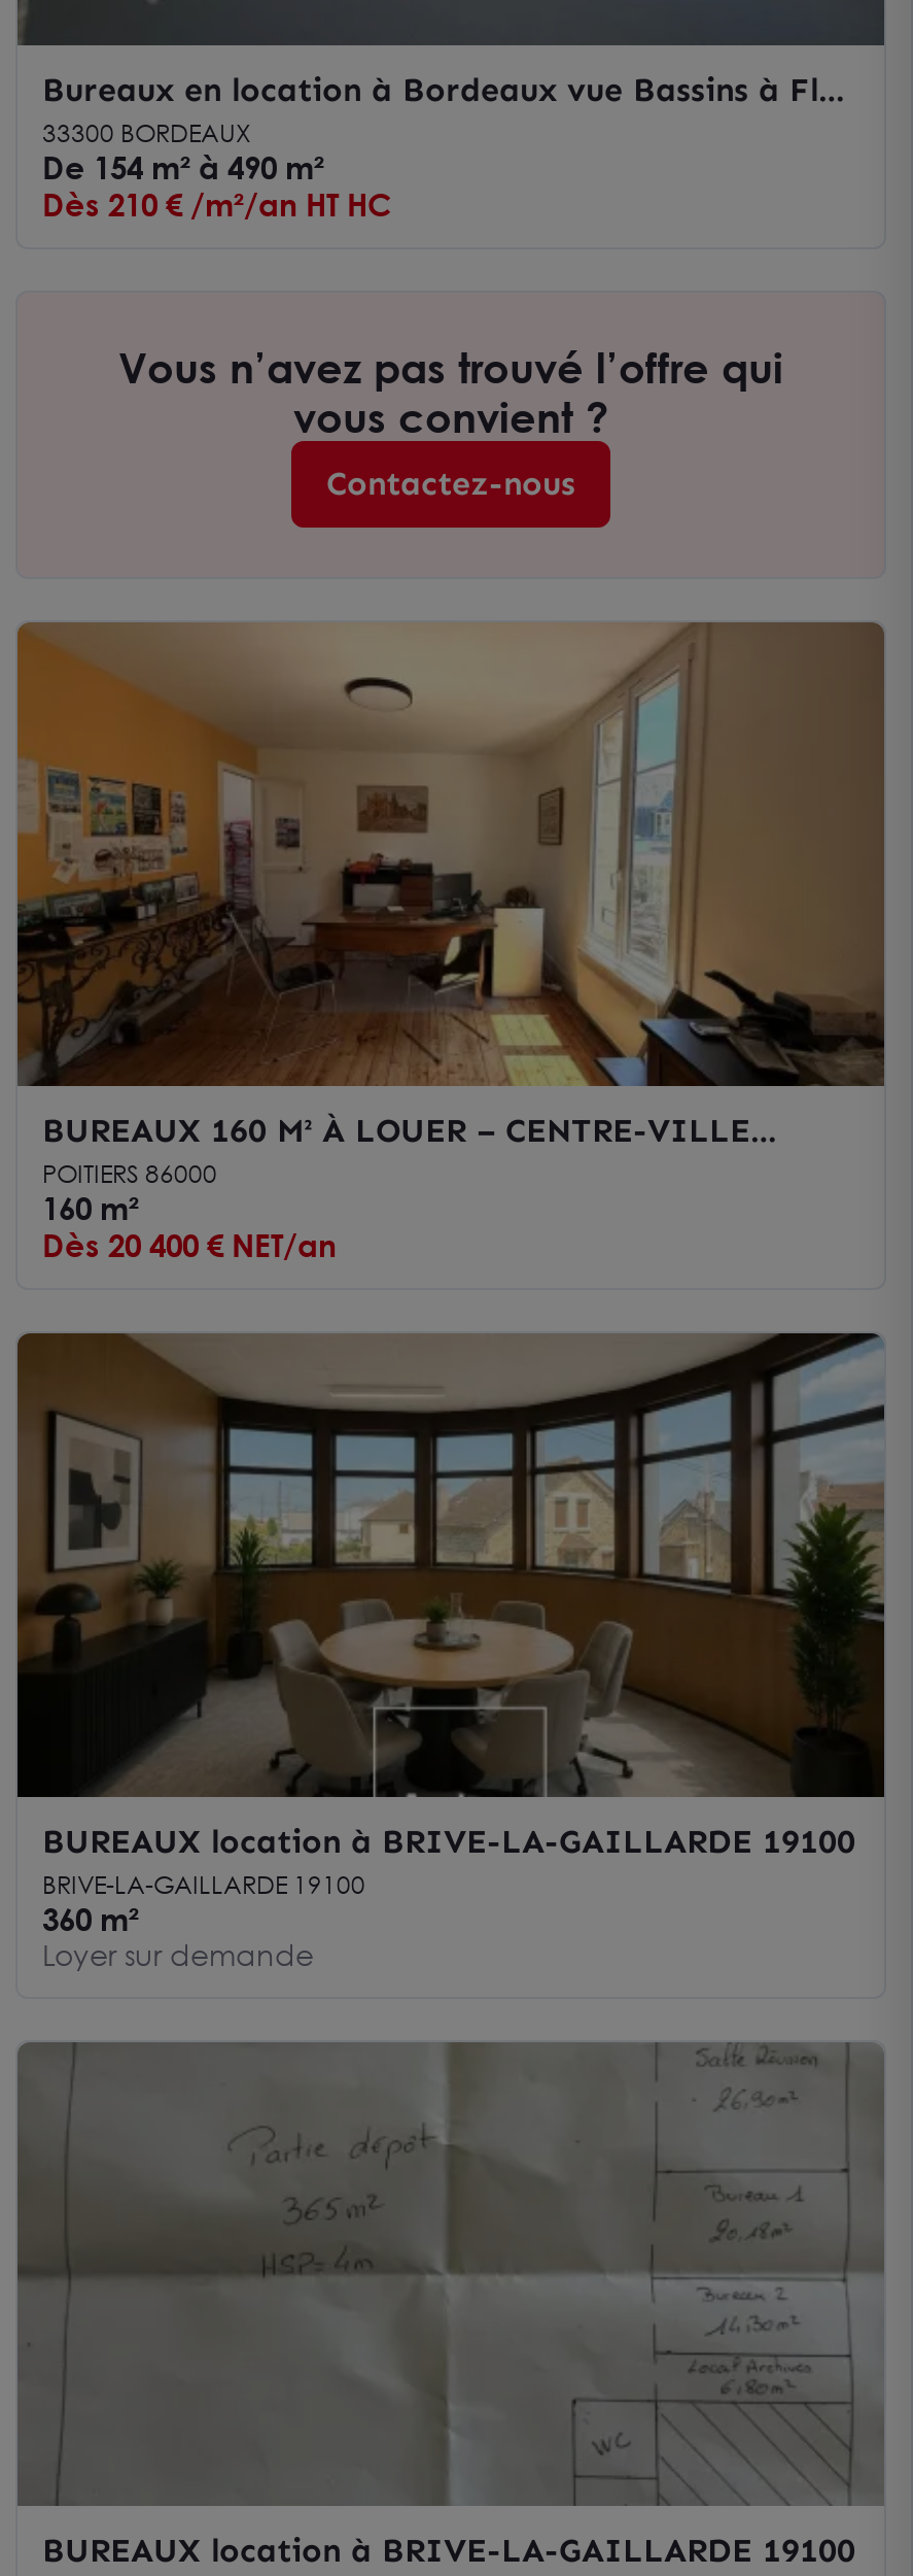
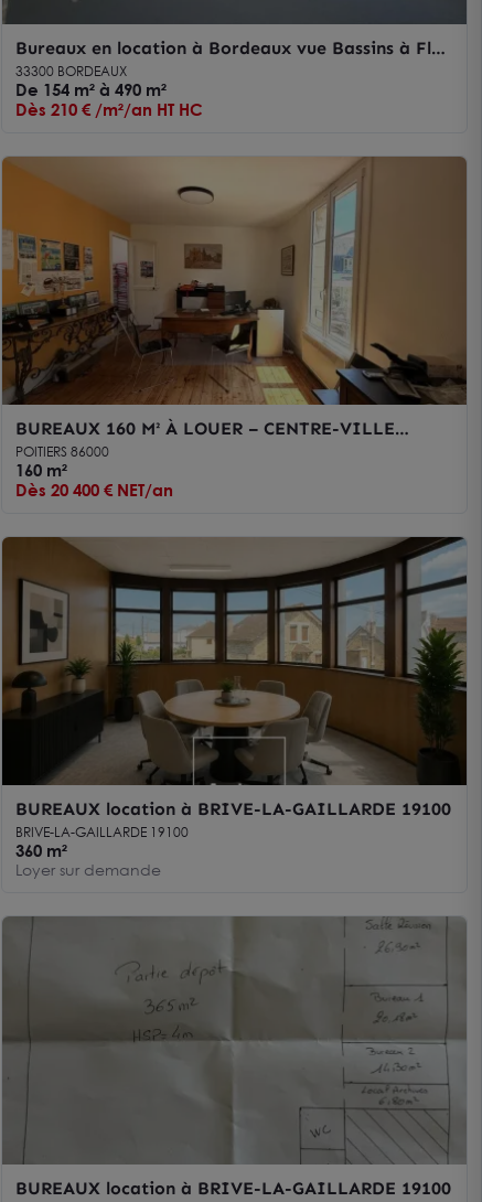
[118,342,783,503] Vous n’avez pas trouvé l’offre qui | vous convient ? | Contactez-nous -> none

